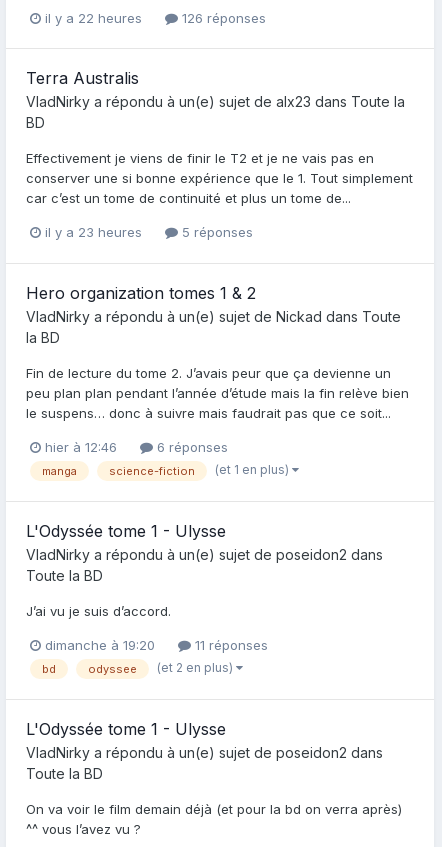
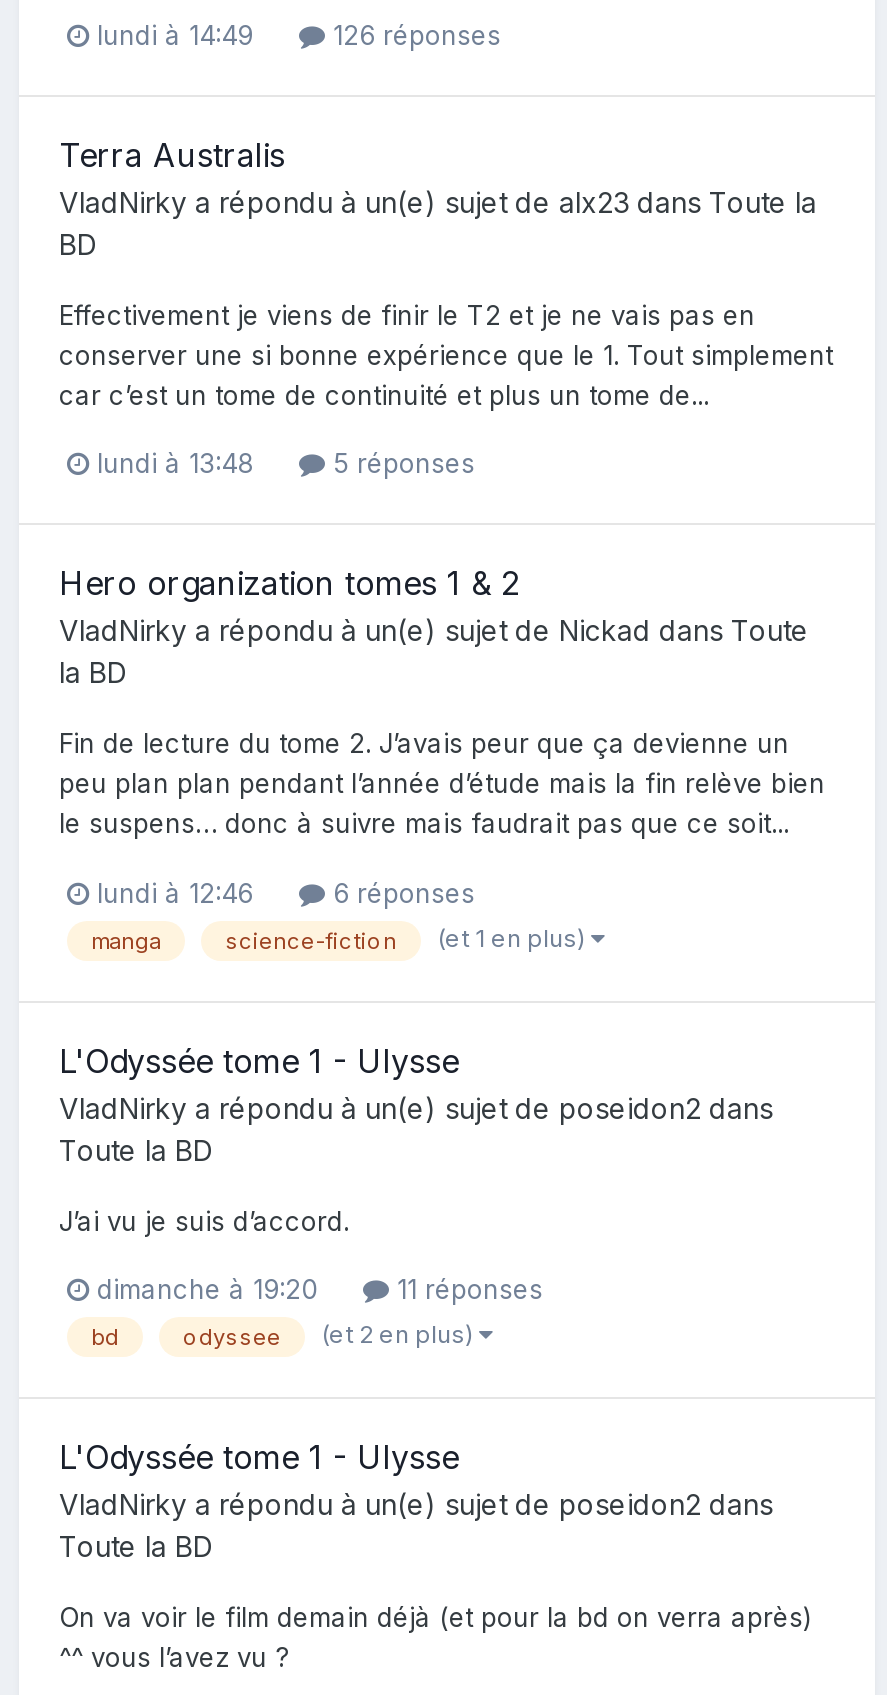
[45,10,142,26] il y a 22 heures -> [97,20,253,52] lundi à 14:49
[45,224,142,240] il y a 23 heures -> [97,448,253,480] lundi à 13:48
[45,439,117,455] hier à 12:46 -> [97,876,253,908] lundi à 12:46

